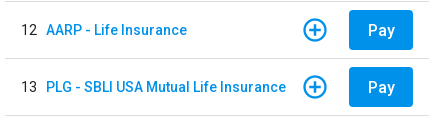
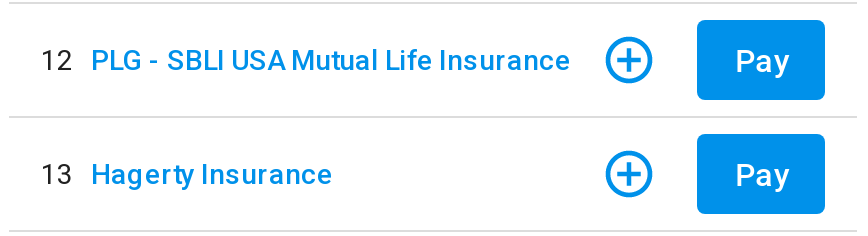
[21,21,187,37] 12 AARP - Life Insurance -> [41,43,571,75] 12 PLG - SBLI USA Mutual Life Insurance
[21,78,286,94] 13 PLG - SBLI USA Mutual Life Insurance -> [41,157,333,189] 13 Hagerty Insurance

